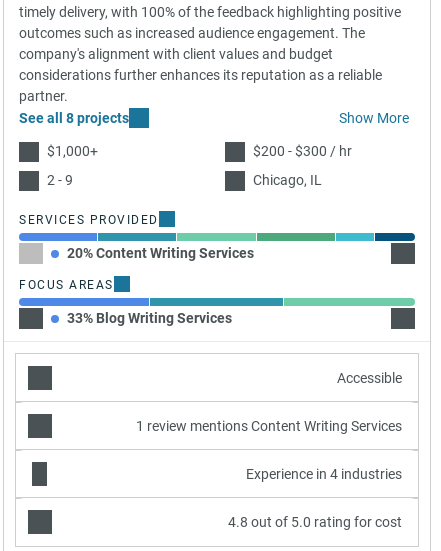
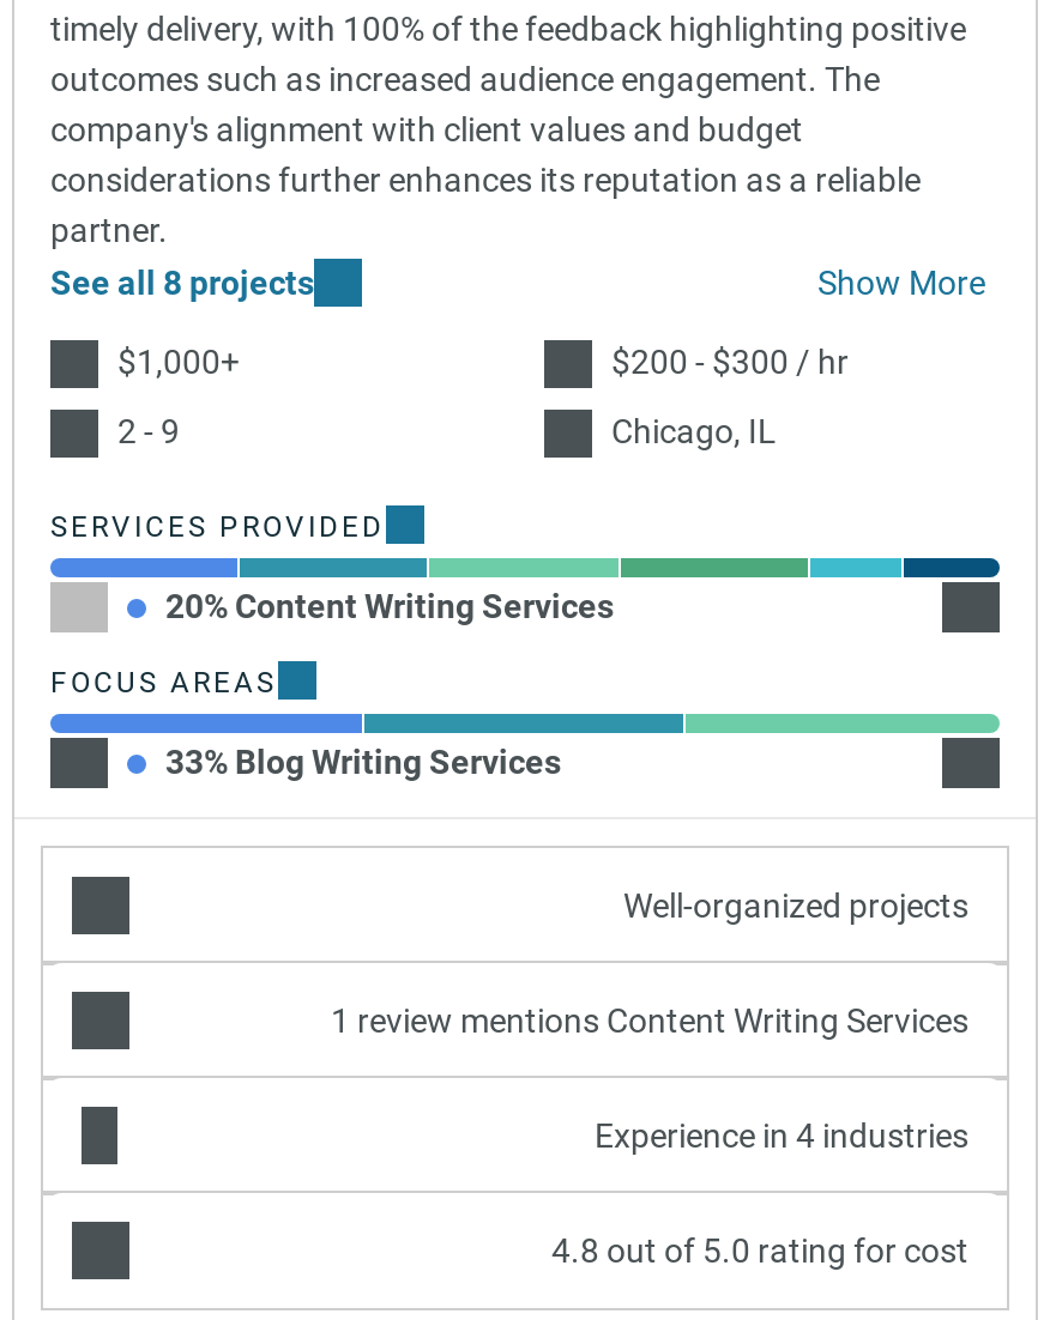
[337,369,402,385] Accessible -> [623,885,969,924] Well-organized projects

